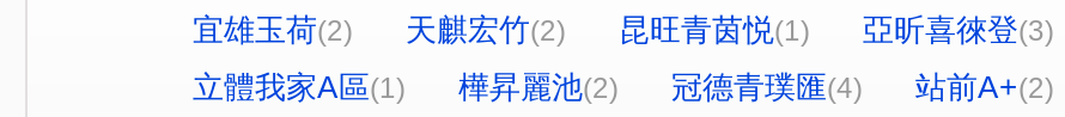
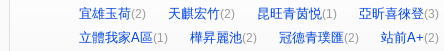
[193,69,1054,105] 立體我家A區(1) 樺昇麗池(2) 冠德青璞匯(4) 站前A+(2) -> [79,30,439,45] 立體我家A區(1) 樺昇麗池(2) 冠德青璞匯(2) 站前A+(2)

